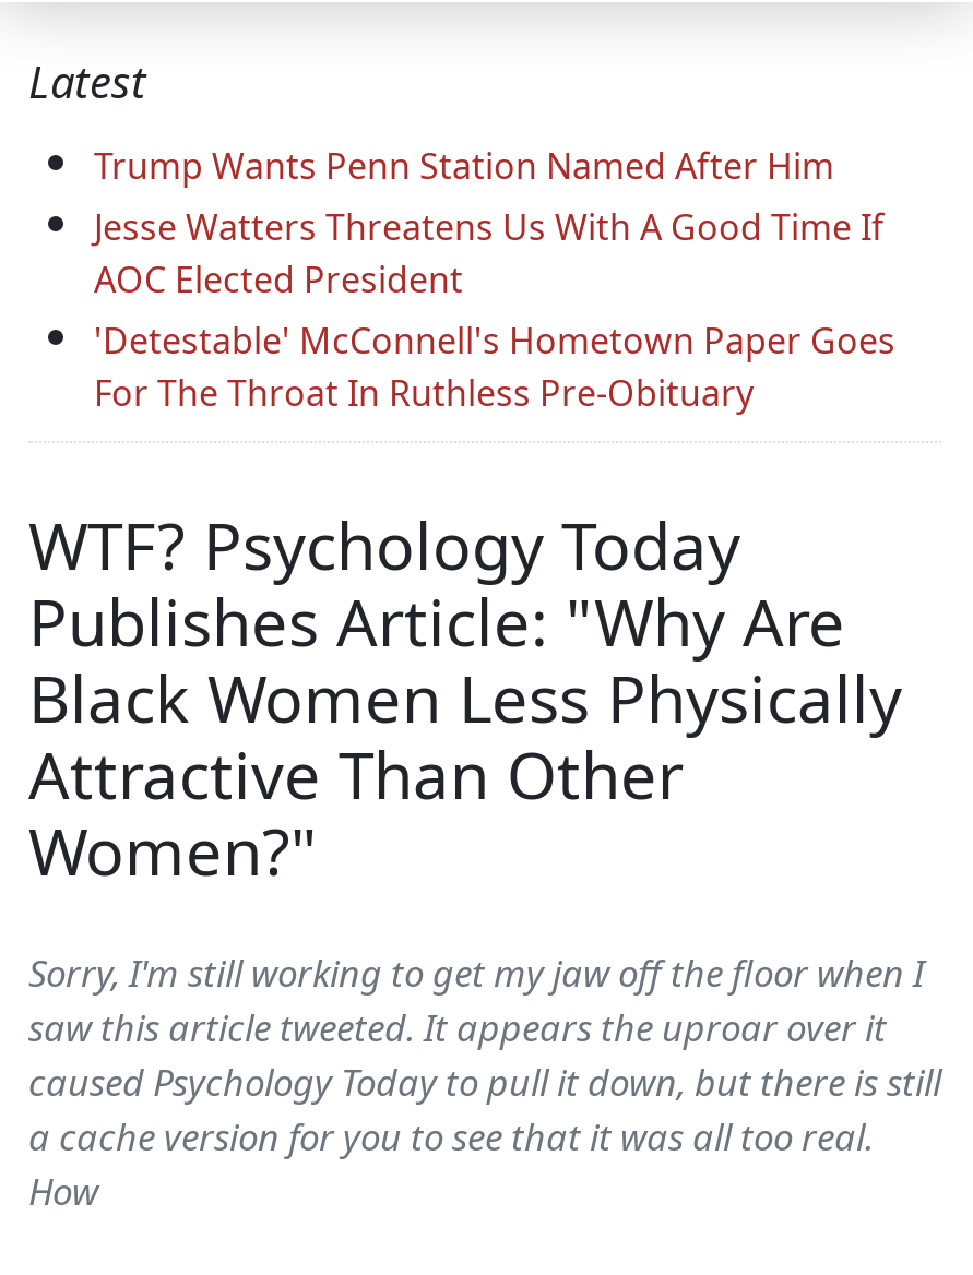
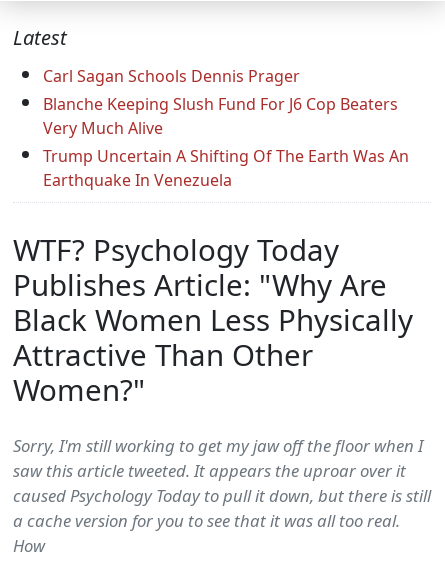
[94,143,895,418] Trump Wants Penn Station Named After Him | Jesse Watters Threatens Us With A Good Time If | AOC Elected President | 'Detestable' McConnell's Hometown Paper Goes | For The Throat In Ruthless Pre-Obituary -> [43,65,409,191] Carl Sagan Schools Dennis Prager | Blanche Keeping Slush Fund For J6 Cop Beaters | Very Much Alive | Trump Uncertain A Shifting Of The Earth Was An | Earthquake In Venezuela

